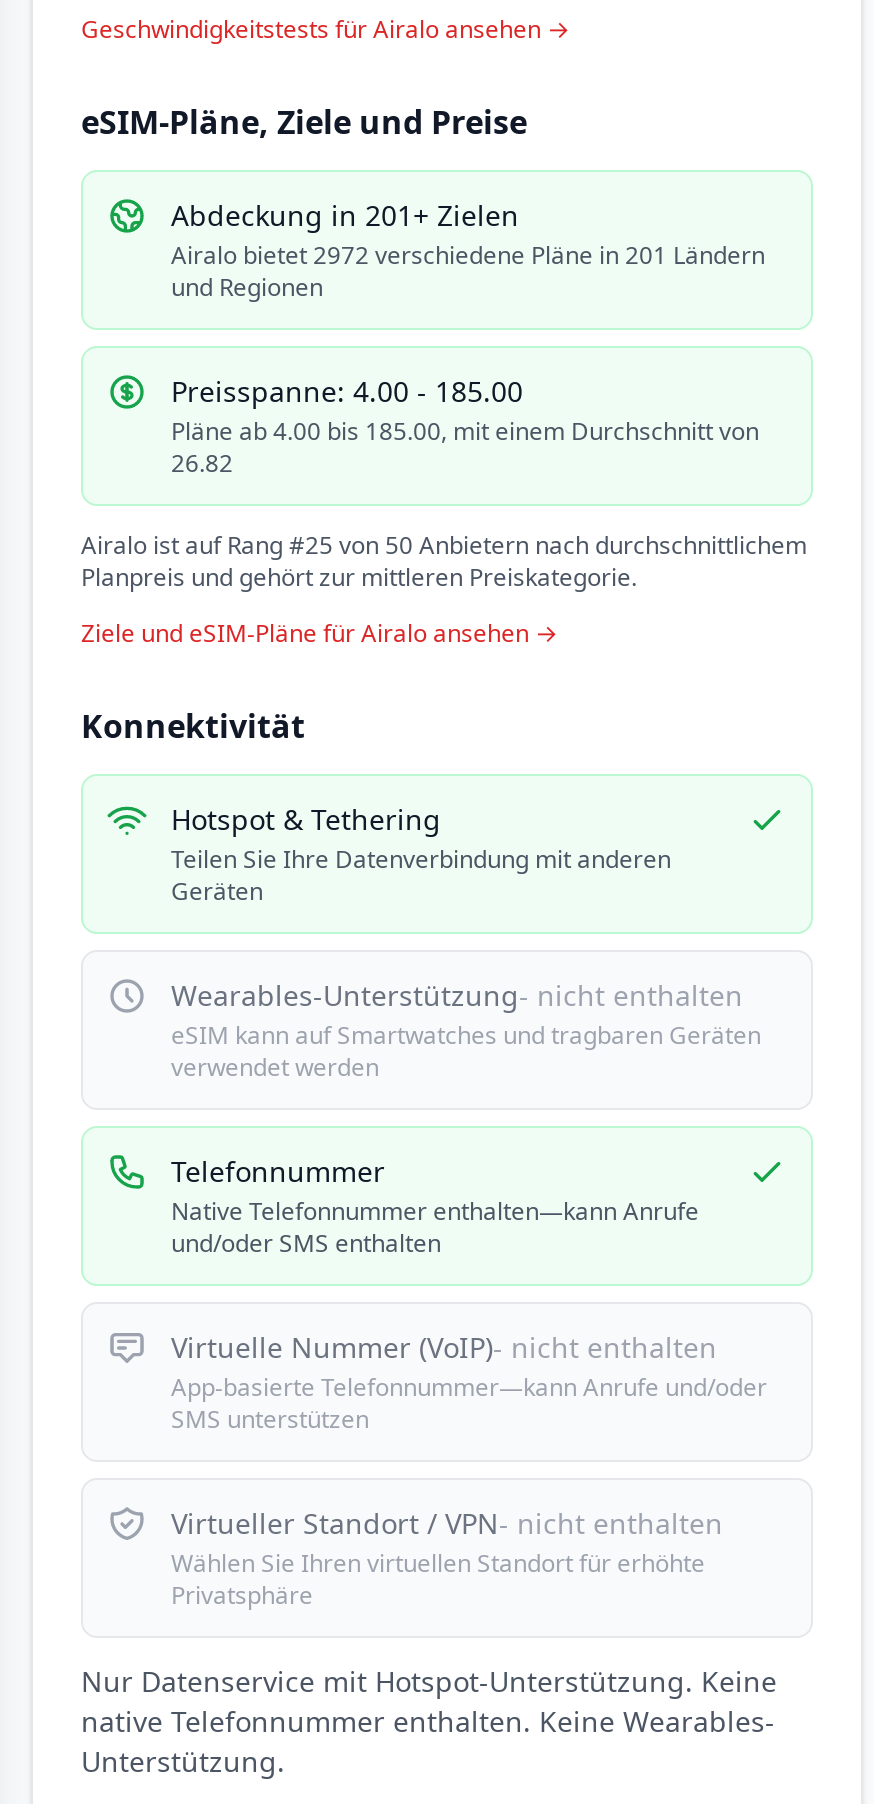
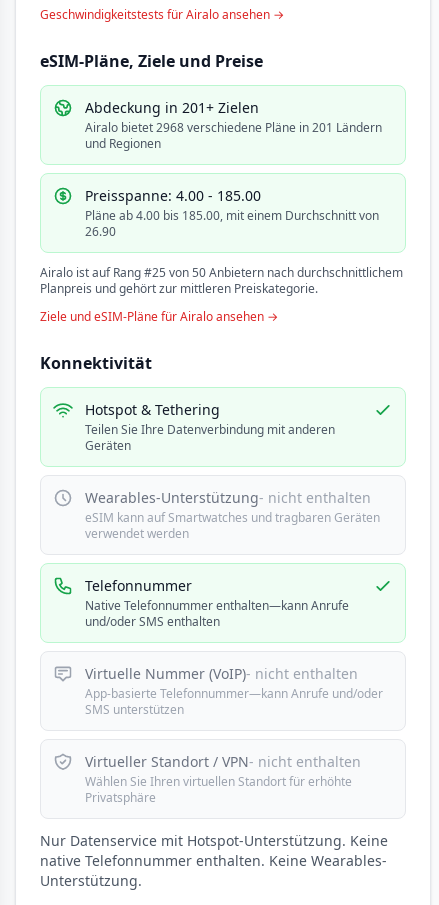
[171,238,765,272] Airalo bietet 2972 verschiedene Pläne in 201 Ländern -> [85,119,382,136] Airalo bietet 2968 verschiedene Pläne in 201 Ländern
[171,446,233,480] 26.82 -> [85,223,116,240] 26.90

